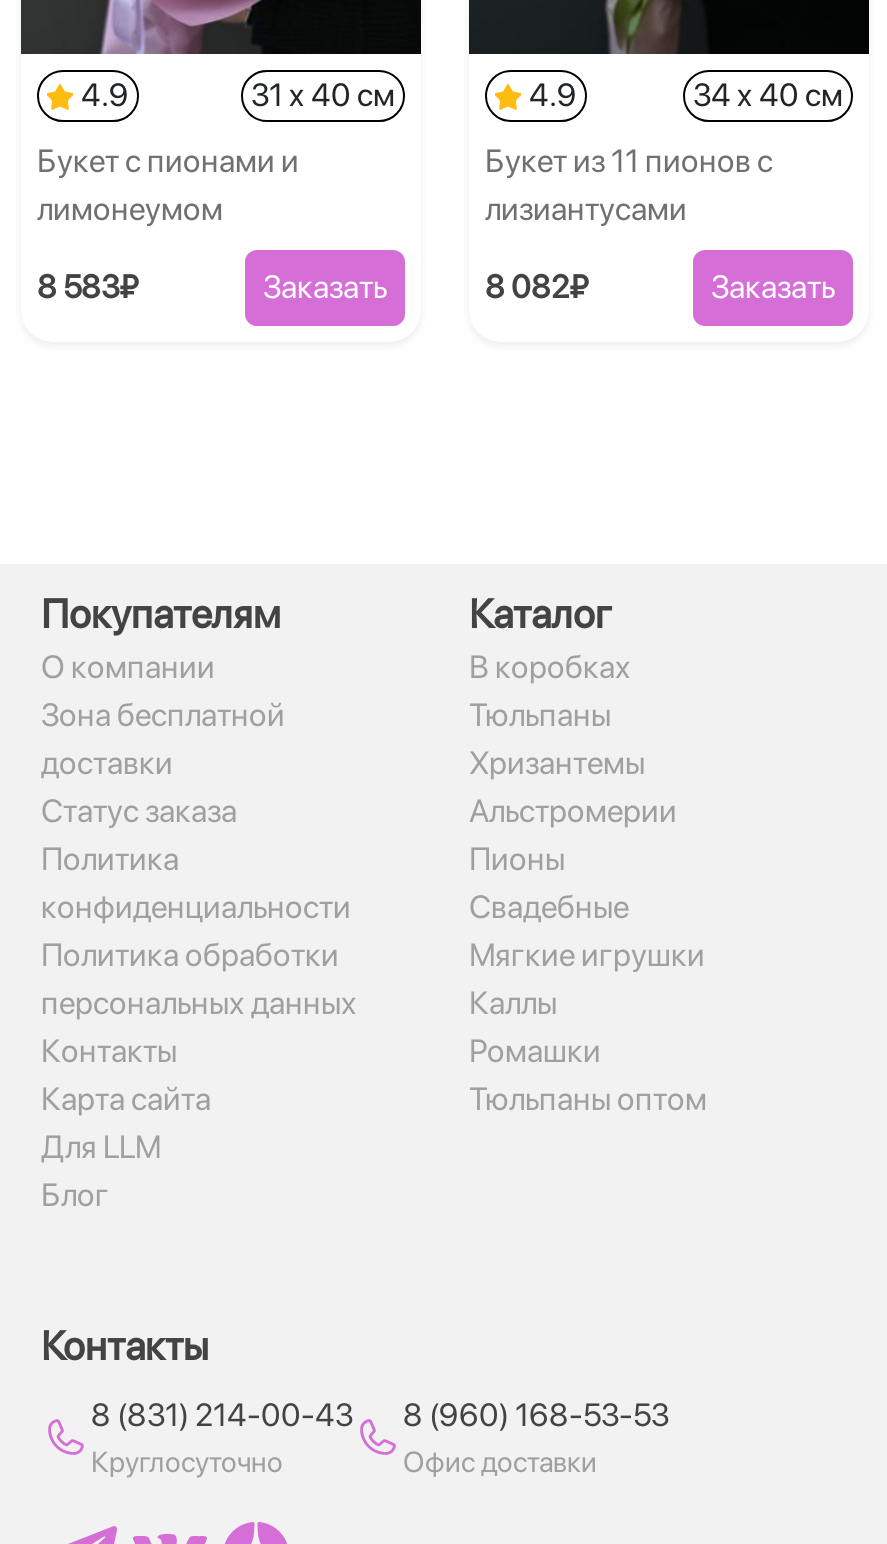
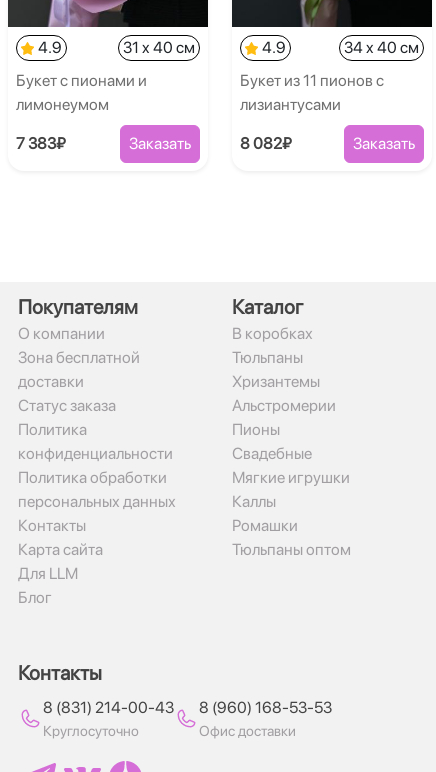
[37,268,139,306] 8 583₽ -> [16,134,66,153] 7 383₽

